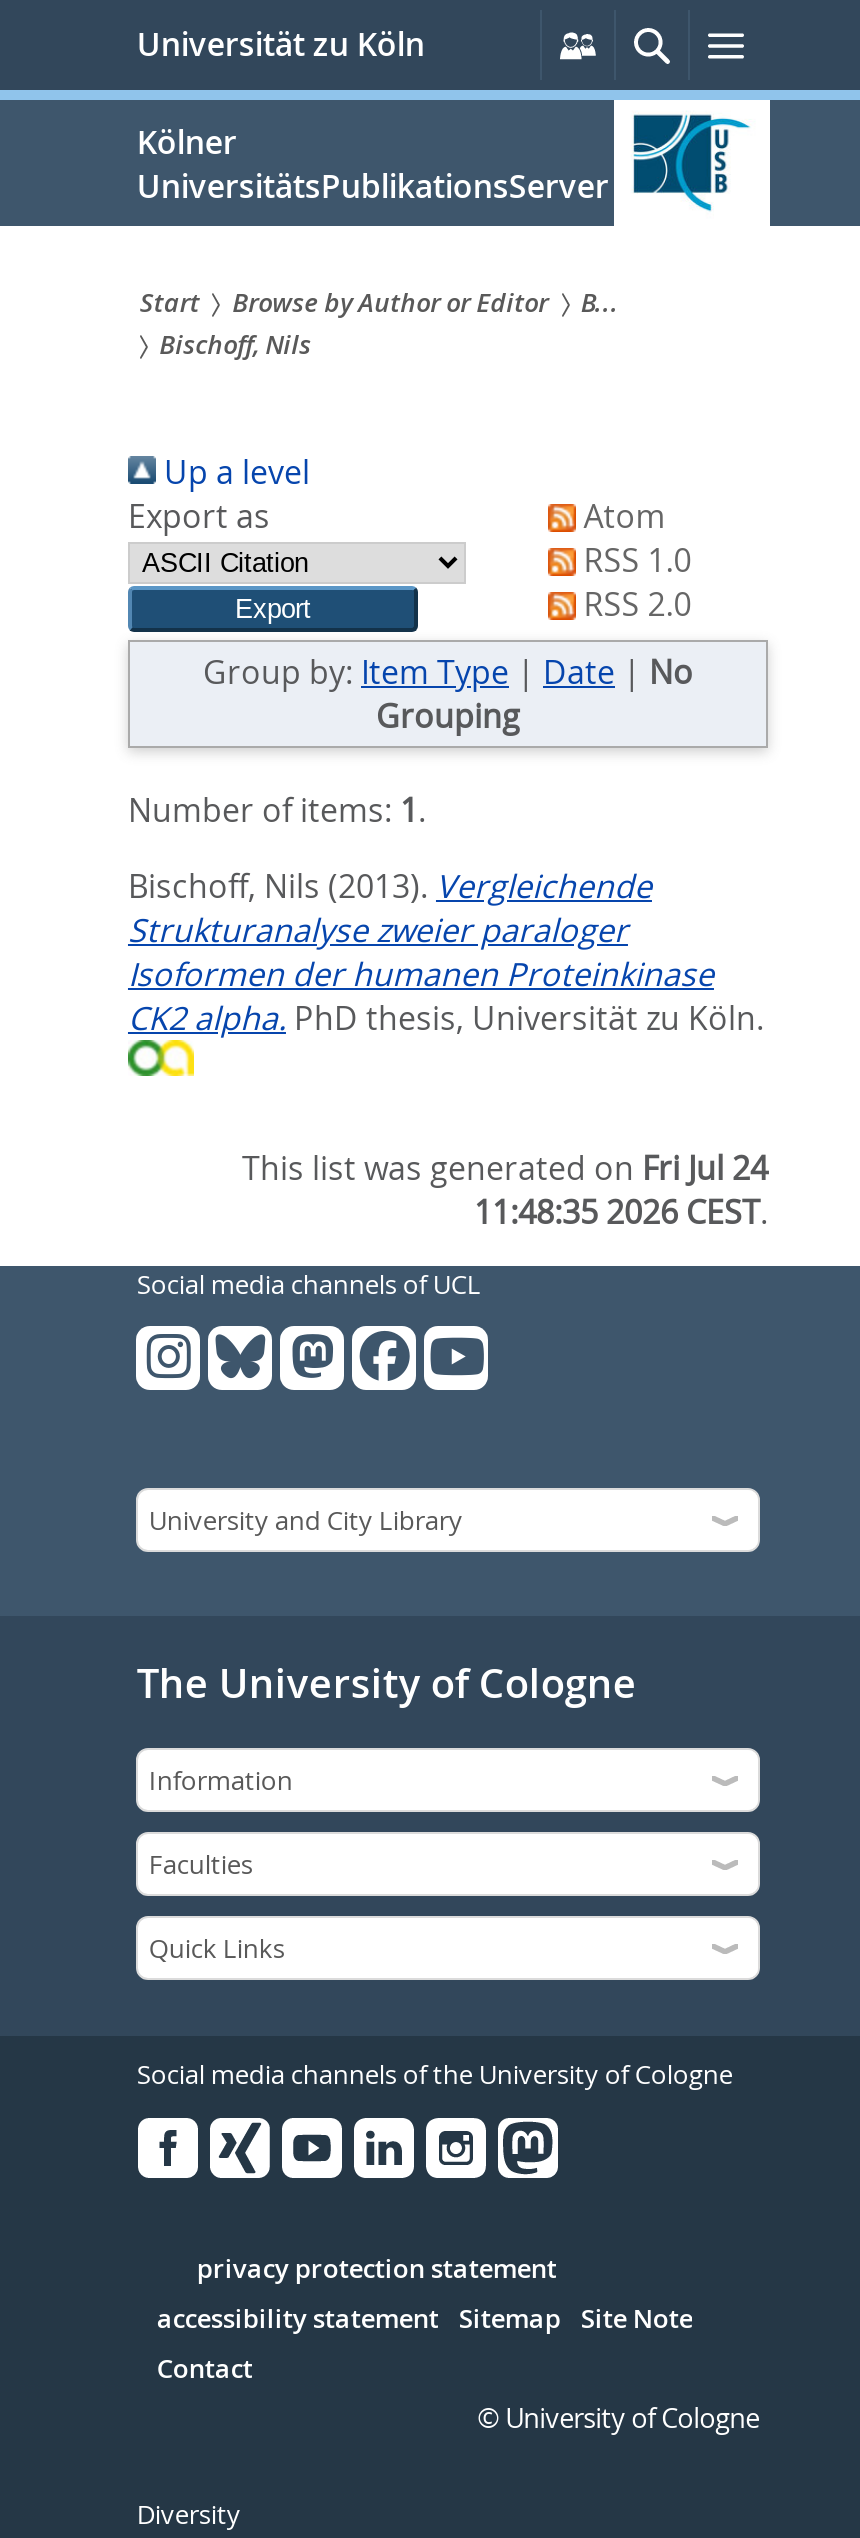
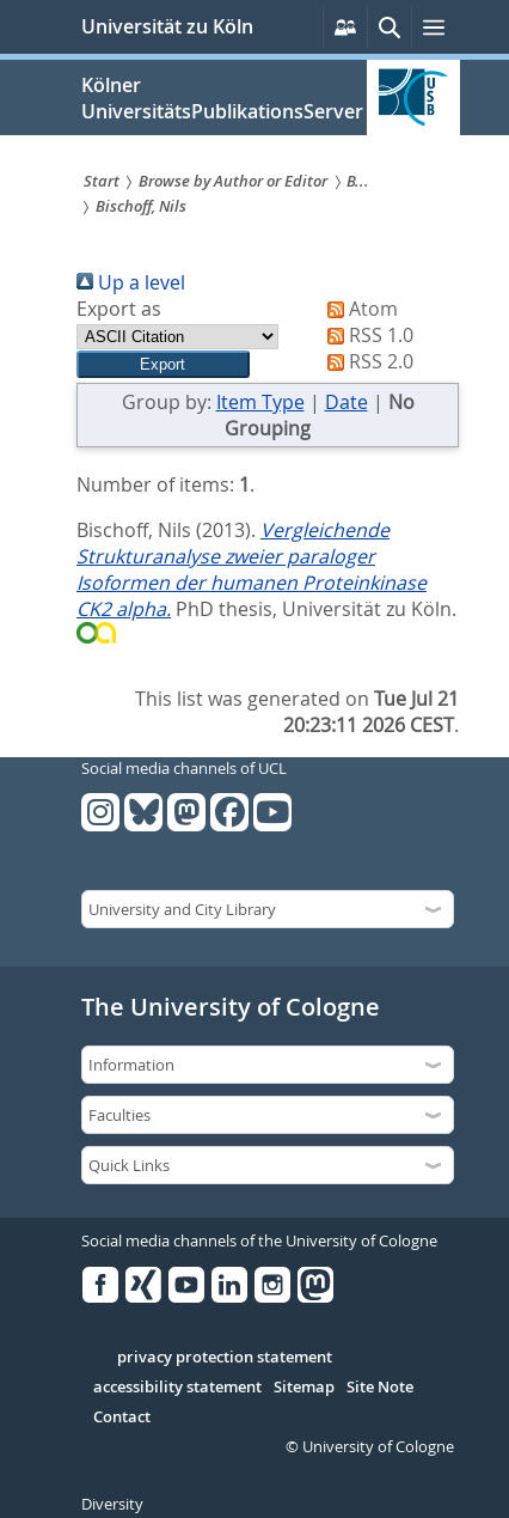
[242,1146,768,1190] This list was generated on Fri Jul 24 -> [135,685,459,712] This list was generated on Tue Jul 21
[474,1190,768,1234] 11:48:35 2026 CEST. -> [283,712,459,738] 20:23:11 2026 CEST.

